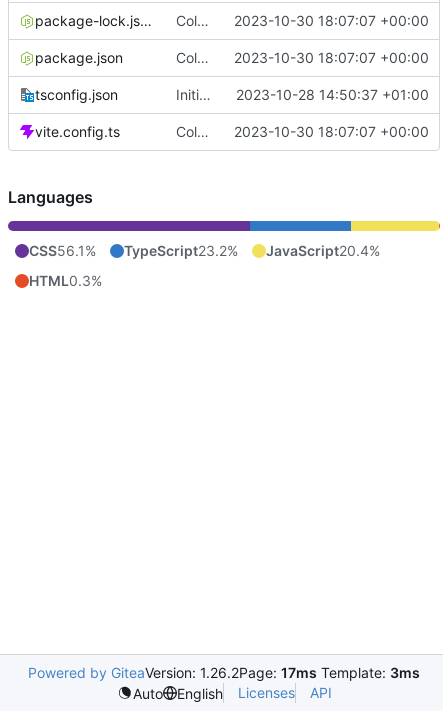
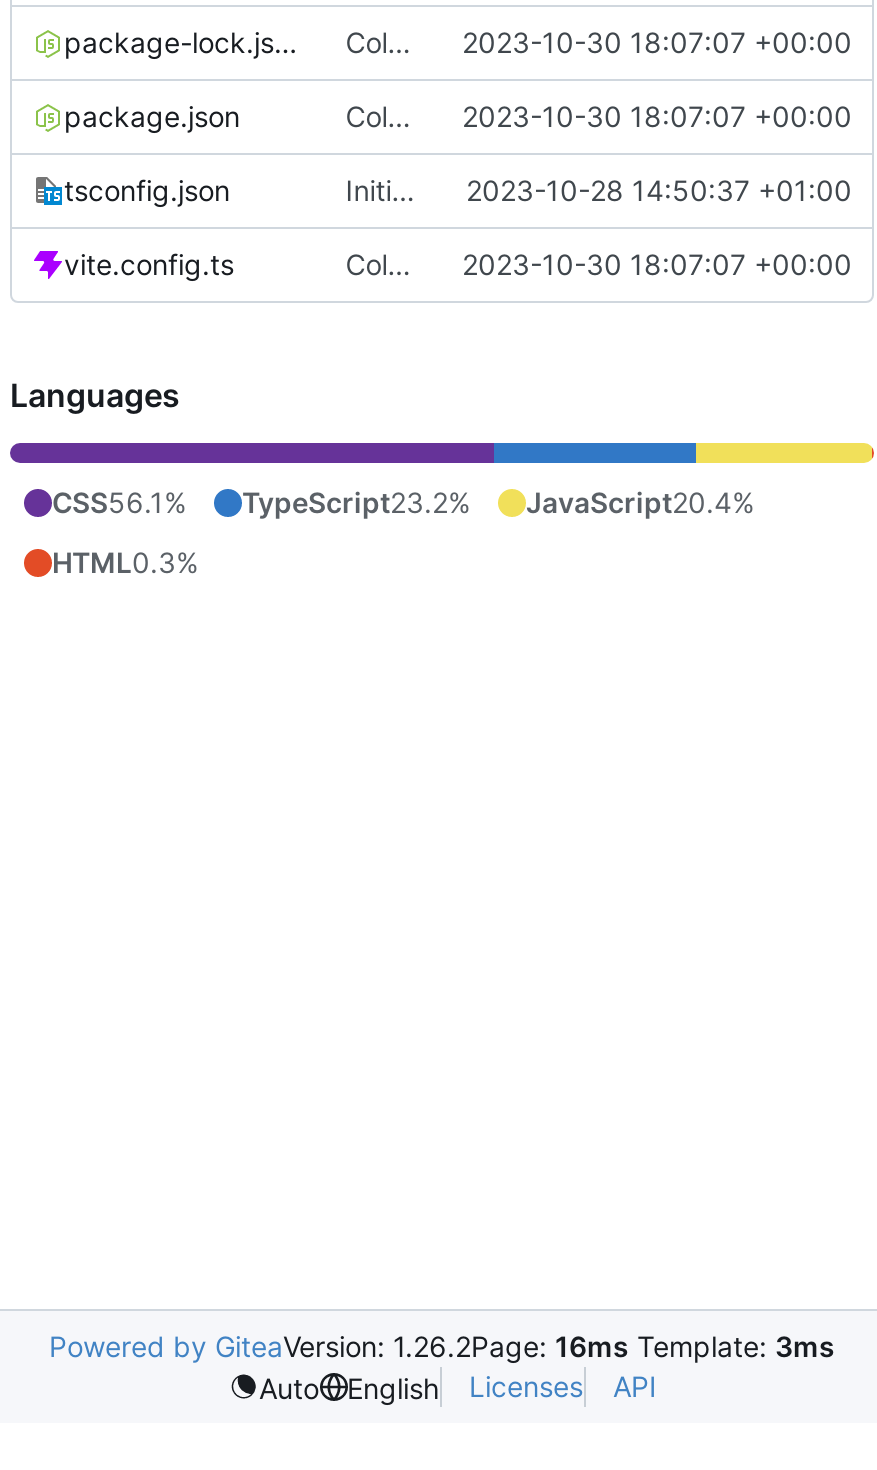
[28,664,420,681] Powered by GiteaVersion: 1.26.2Page: 17ms Template: 3ms -> [49,1329,835,1363] Powered by GiteaVersion: 1.26.2Page: 16ms Template: 3ms

